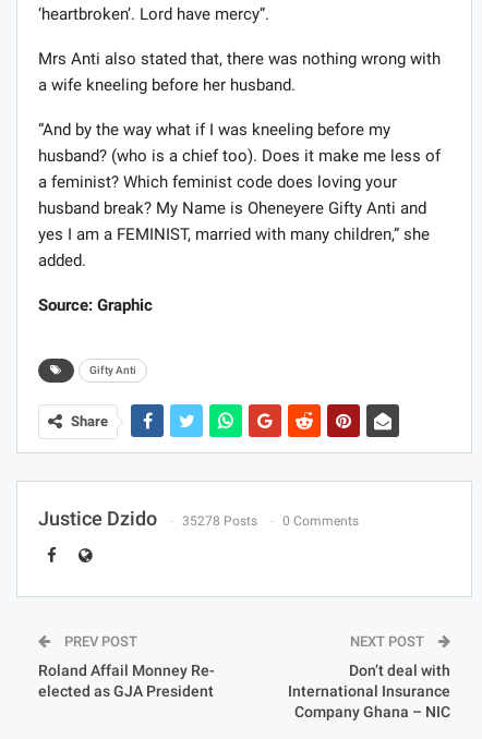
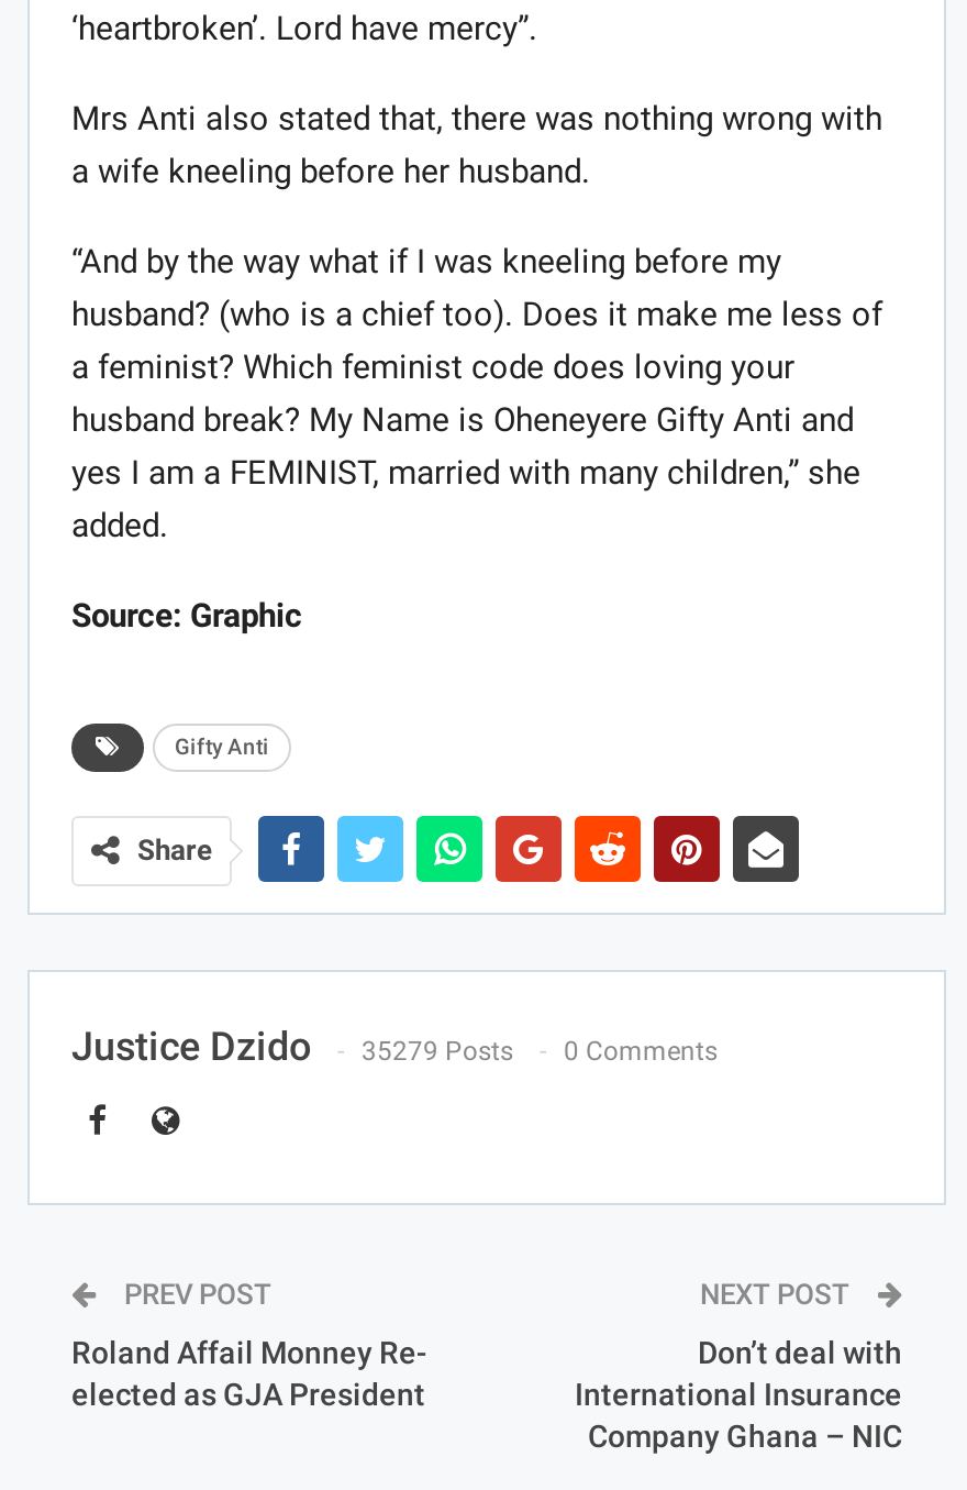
[38,507,359,530] Justice Dzido 35278 Posts 0 Comments -> [71,1023,718,1069] Justice Dzido 35279 Posts 0 Comments

